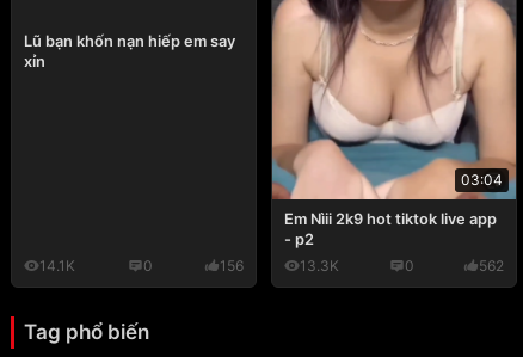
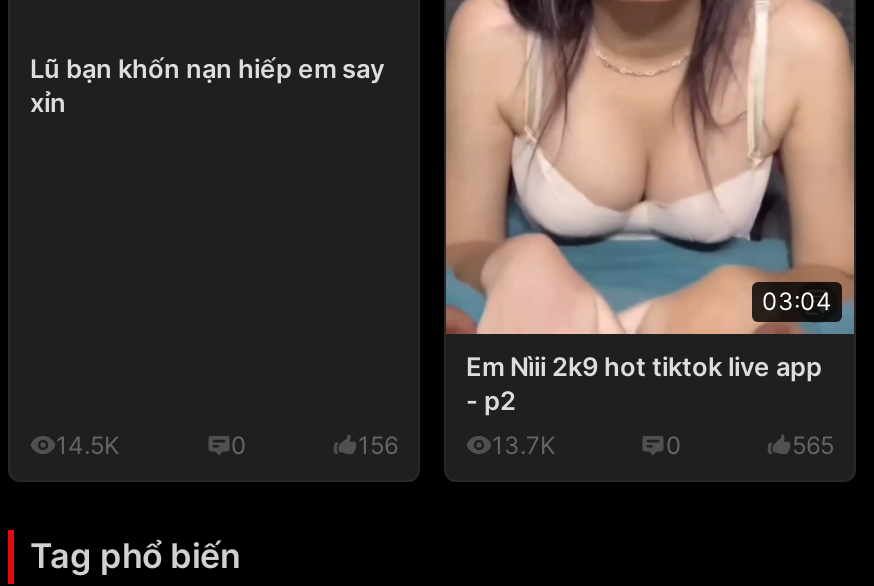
[39,256,75,274] 14.1K -> [56,429,120,459] 14.5K
[300,256,339,274] 13.3K -> [492,429,556,459] 13.7K
[479,256,504,274] 562 -> [792,429,834,459] 565

